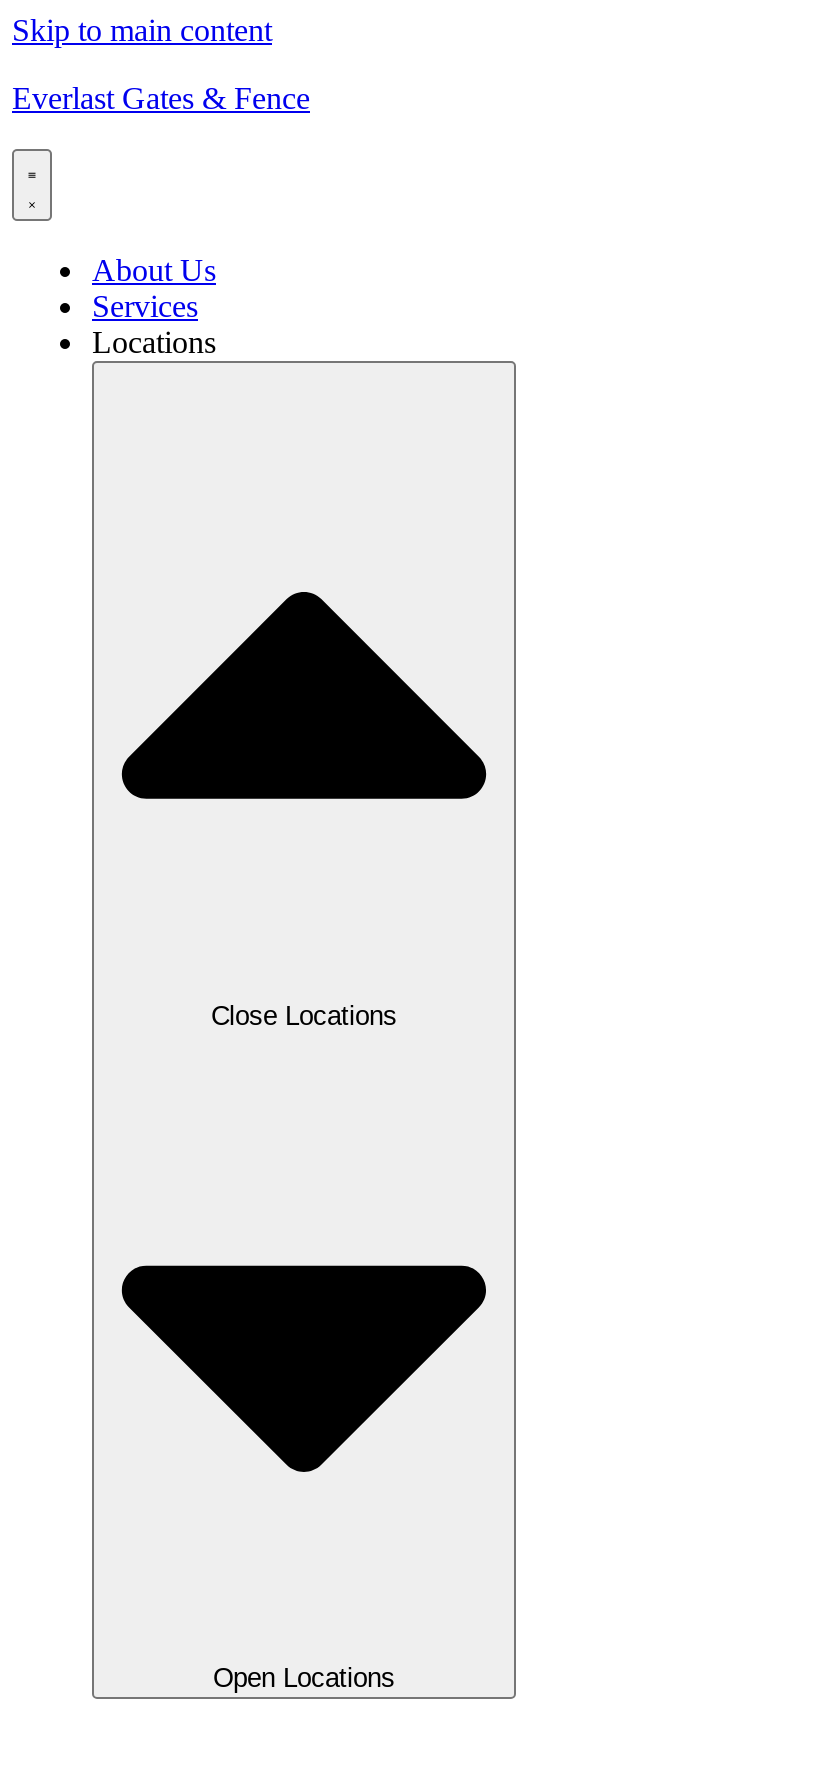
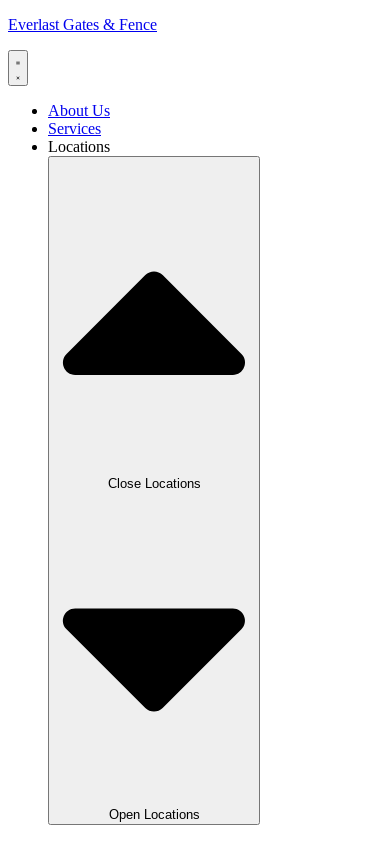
[12,13,272,47] Skip to main content -> none

